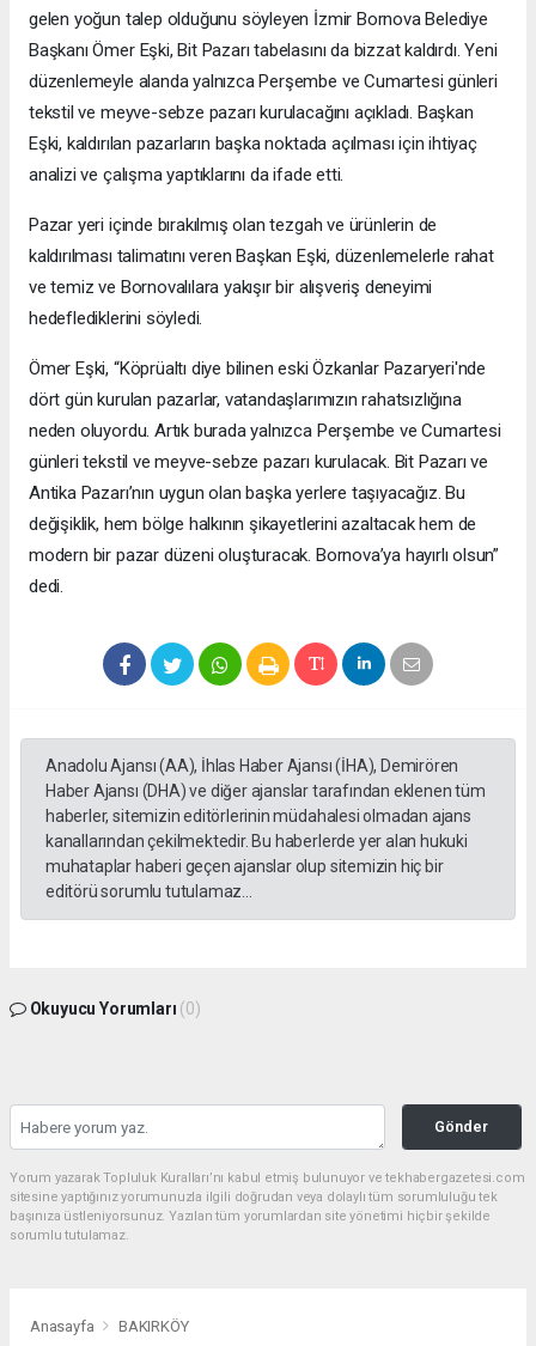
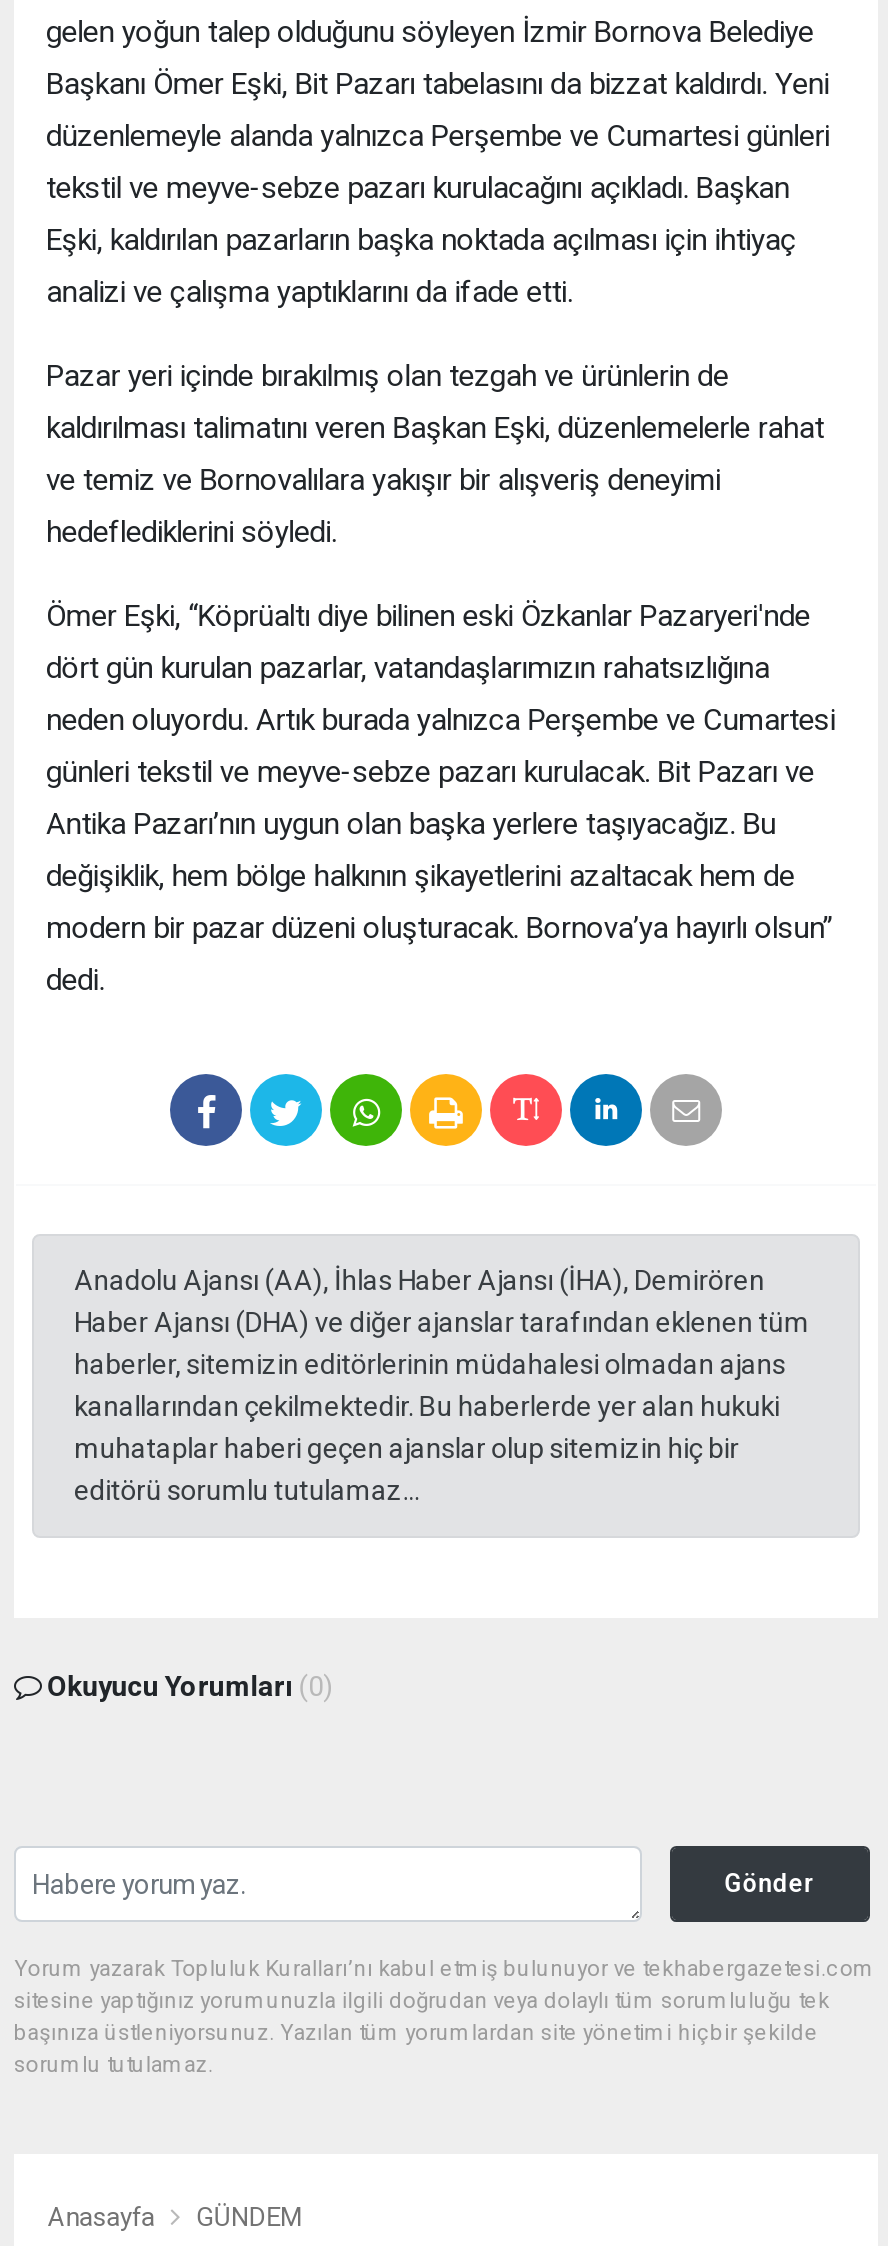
[118,1318,188,1335] BAKIRKÖY -> [196,2202,302,2232] GÜNDEM

